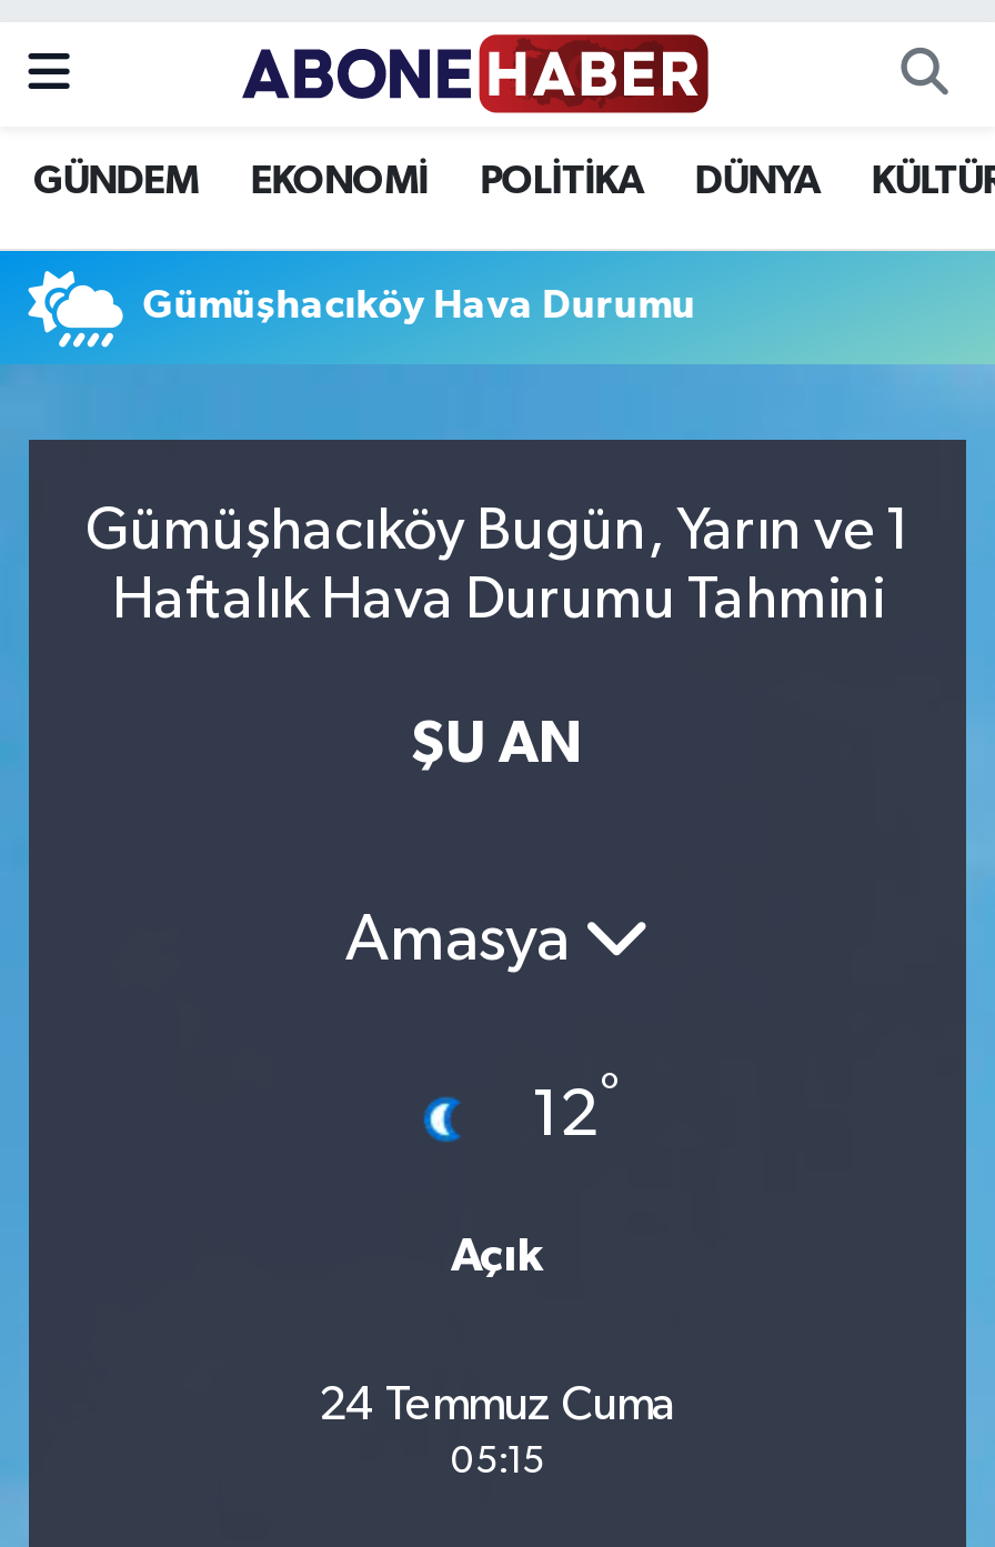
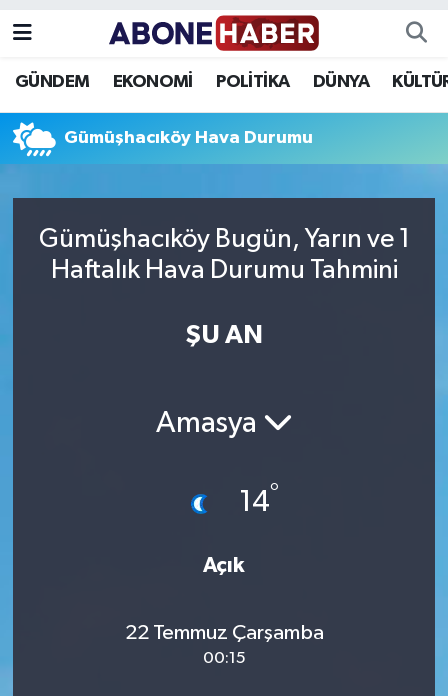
[531,1071,620,1151] 12° -> [239,482,279,518] 14°
[319,1381,676,1430] 24 Temmuz Cuma -> [124,622,323,644] 22 Temmuz Çarşamba
[451,1443,544,1481] 05:15 -> [202,650,245,667] 00:15

